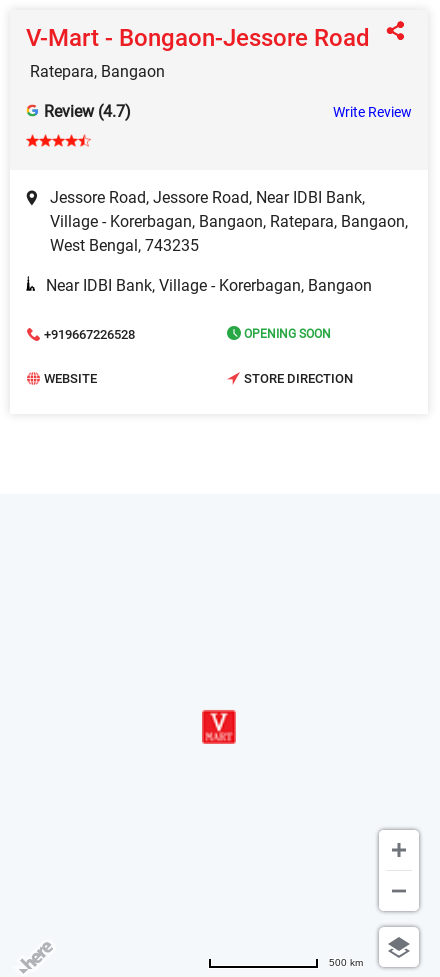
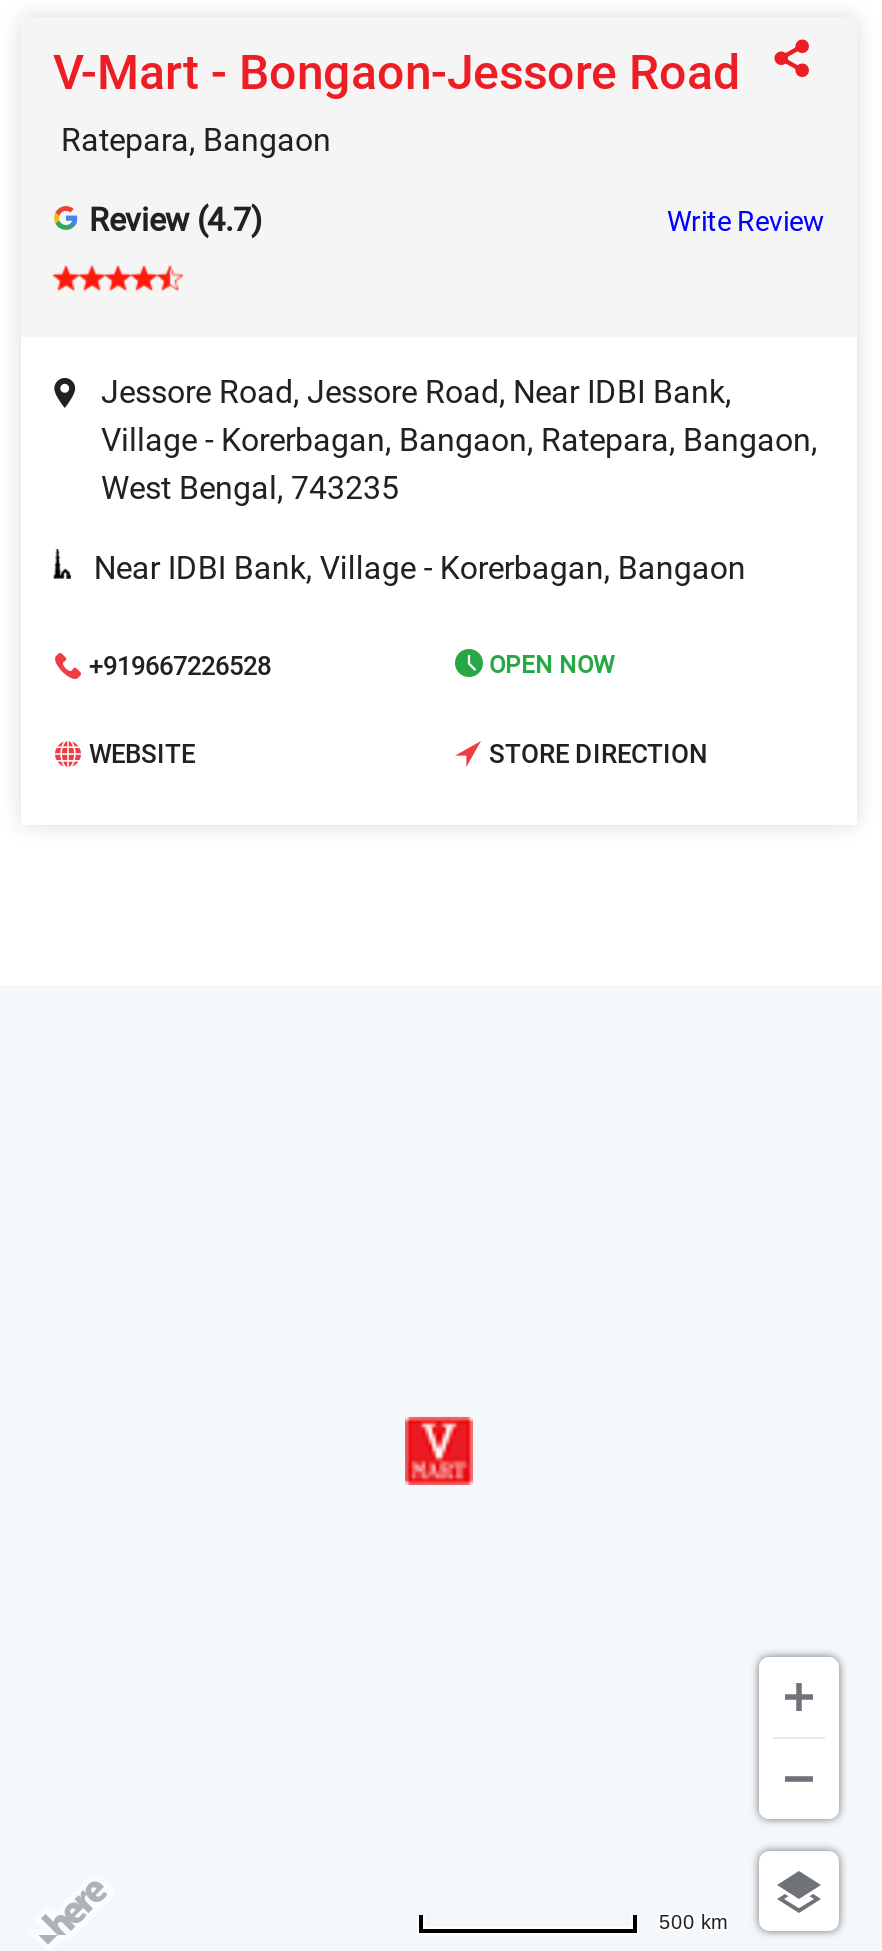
[241,327,331,341] OPENING SOON -> [483,651,615,679] OPEN NOW

